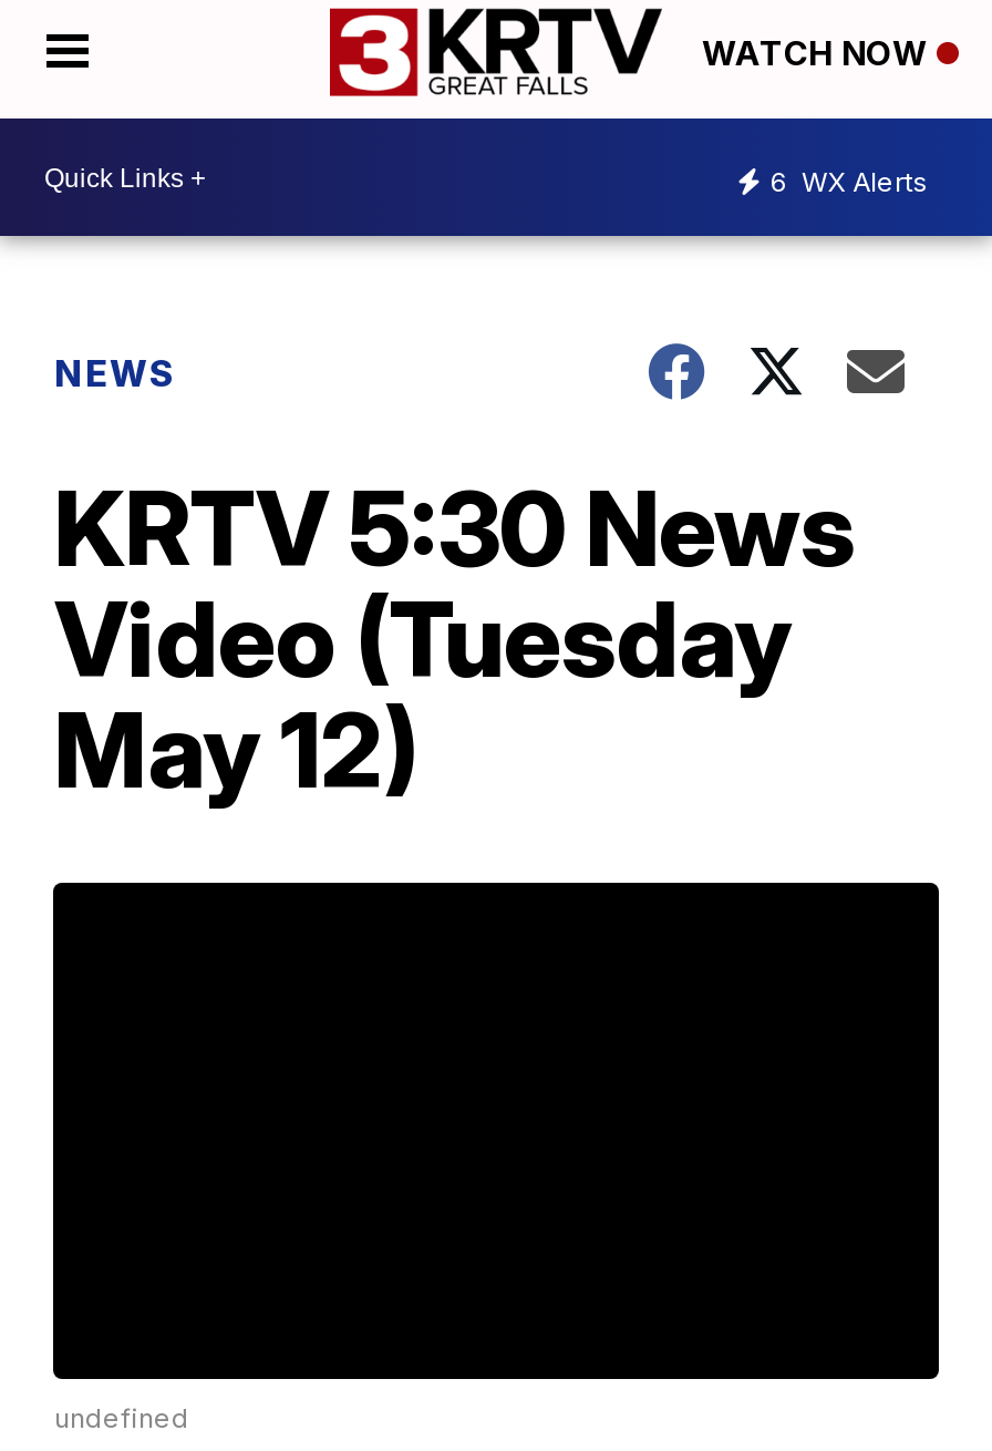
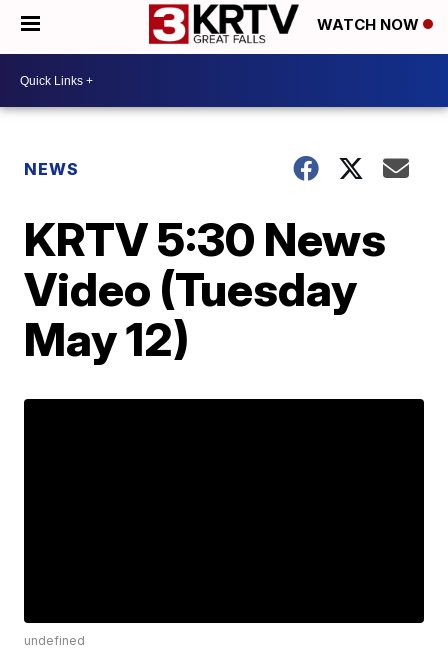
[771,164,928,197] 6 WX Alerts -> none

